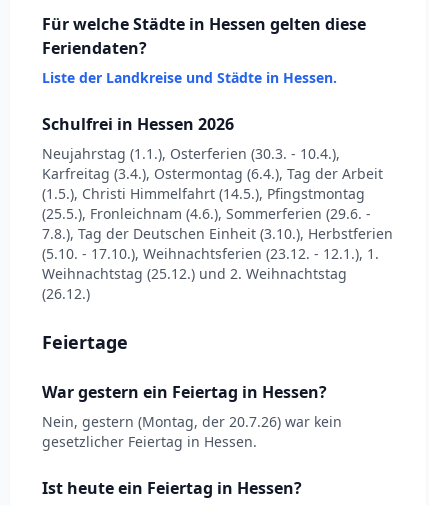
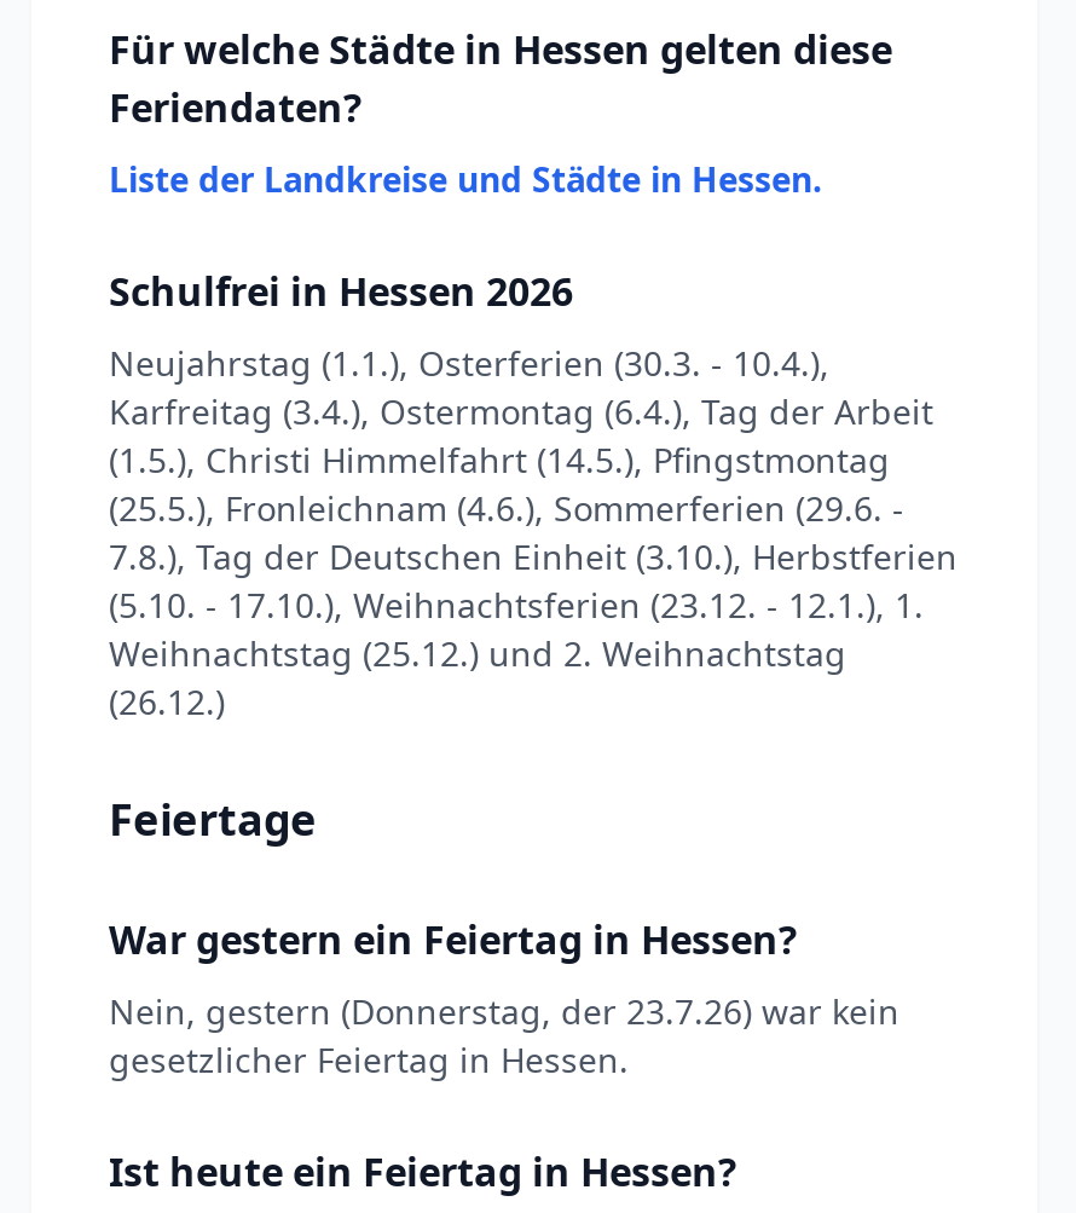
[42,412,342,431] Nein, gestern (Montag, der 20.7.26) war kein -> [109,988,899,1034] Nein, gestern (Donnerstag, der 23.7.26) war kein

